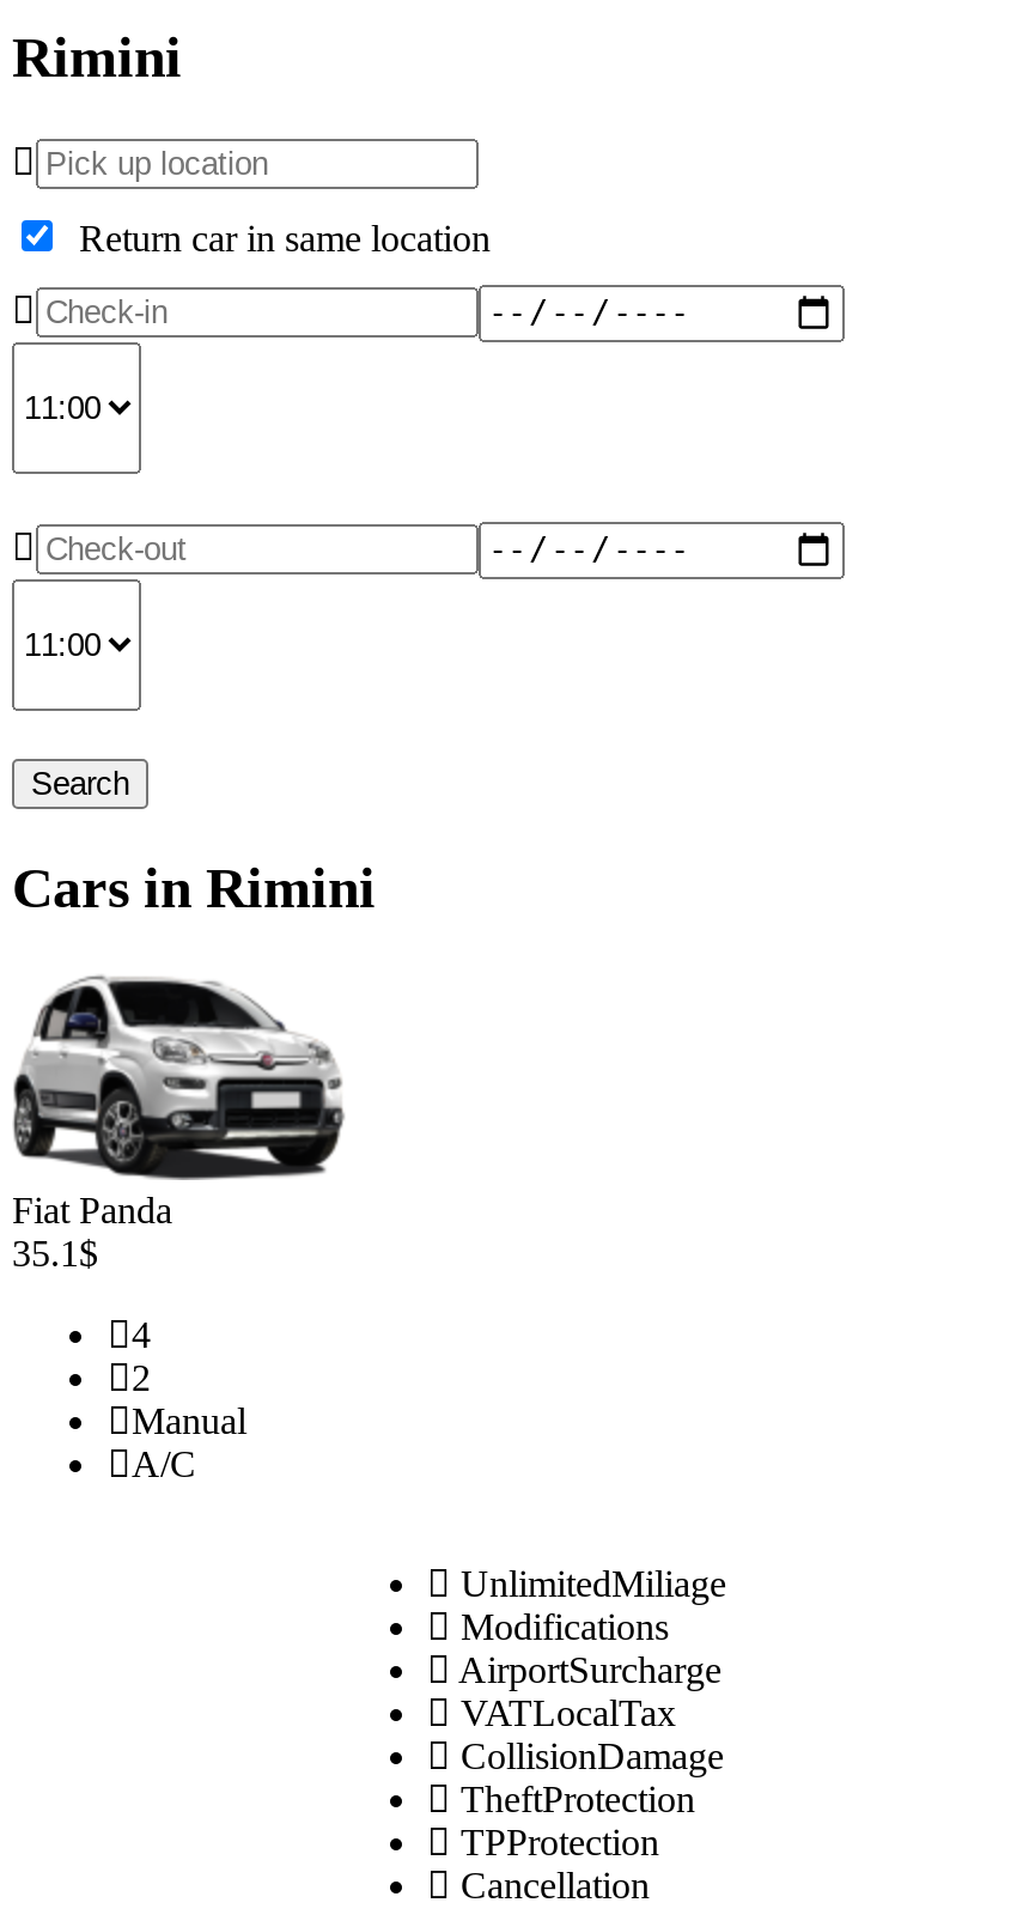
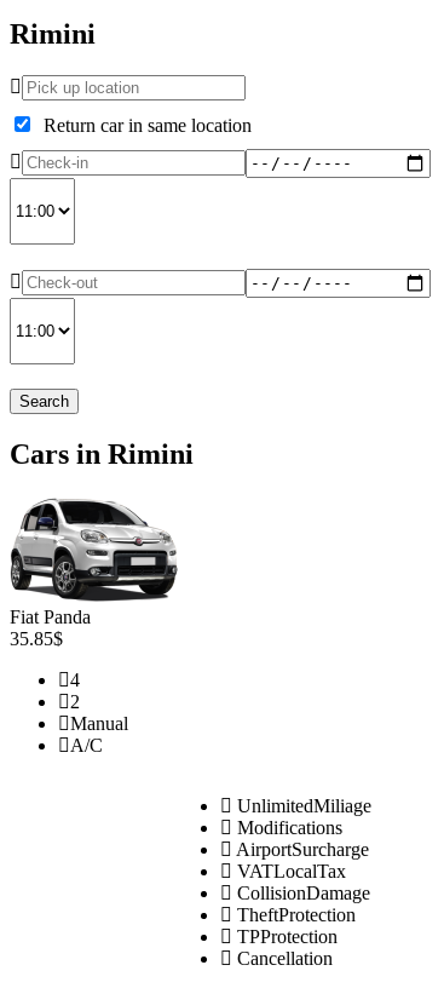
[12,1232,98,1273] 35.1$ -> [10,628,63,648] 35.85$

